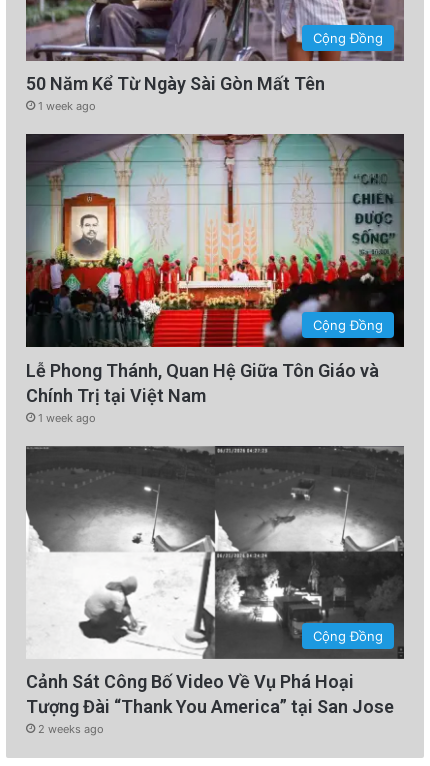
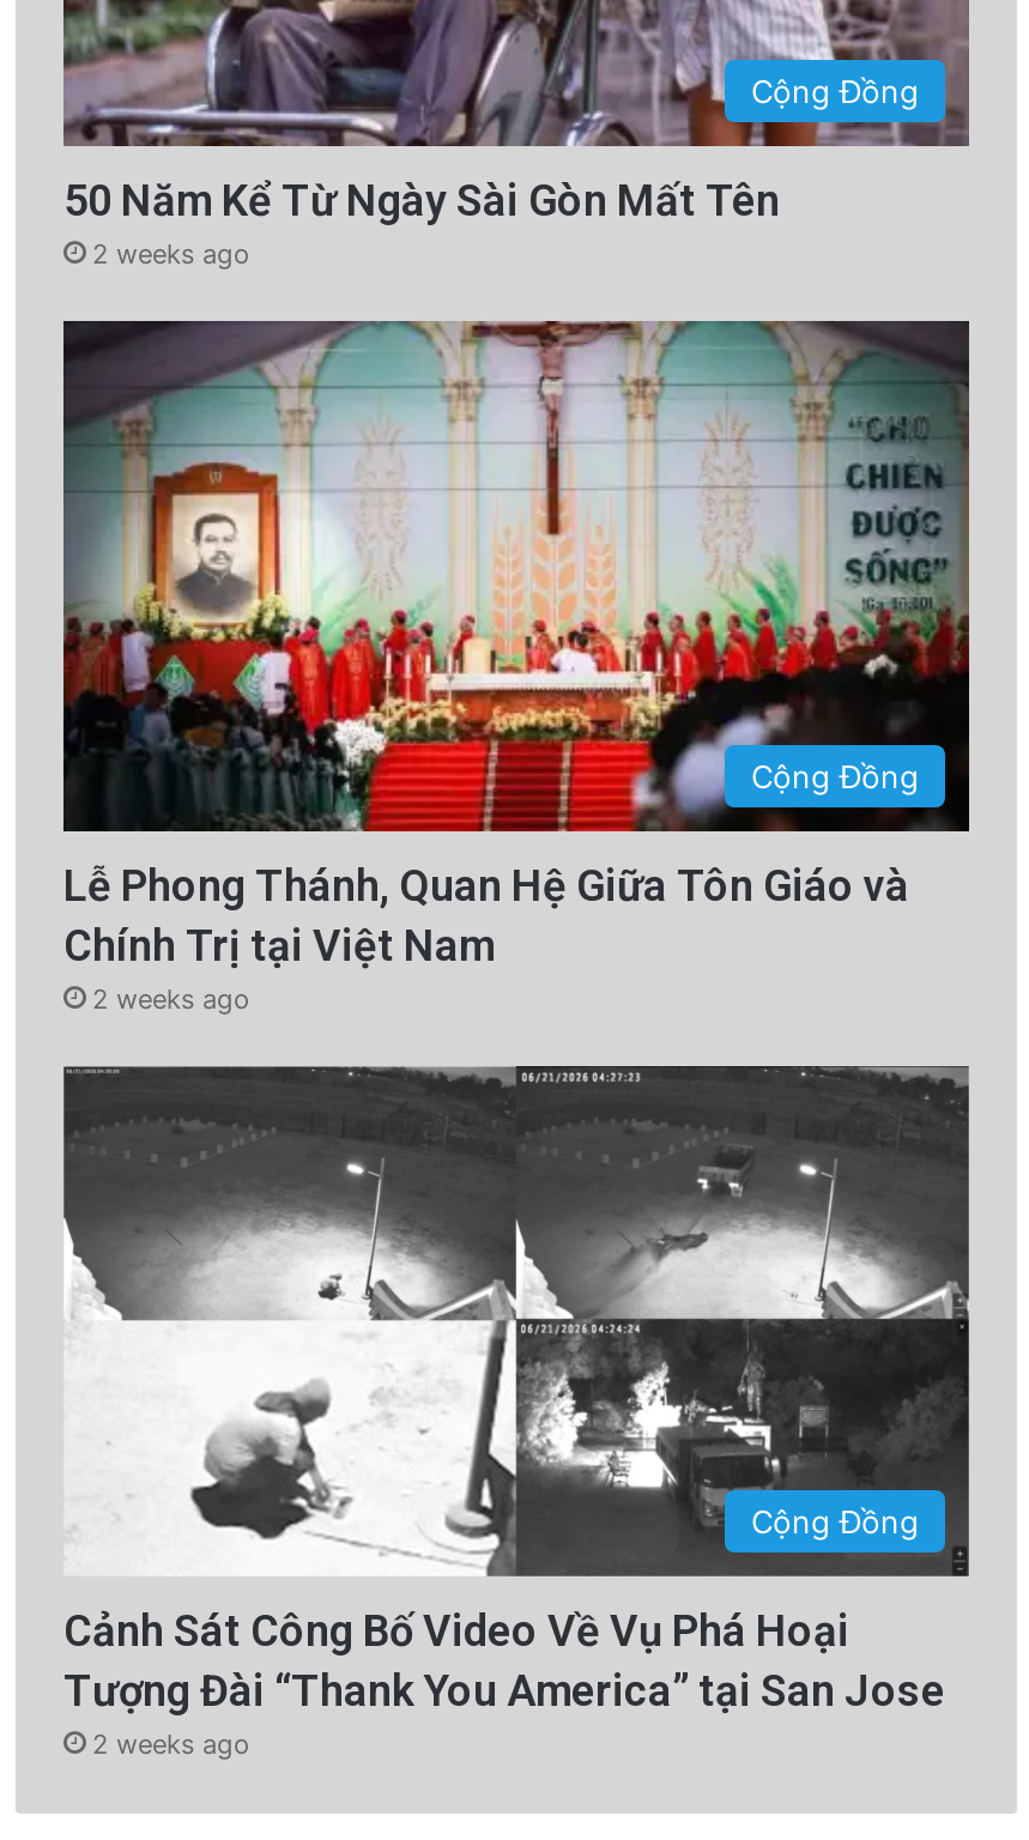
[38,99,96,113] 1 week ago -> [92,238,250,271] 2 weeks ago
[38,410,96,424] 1 week ago -> [92,983,250,1017] 2 weeks ago

